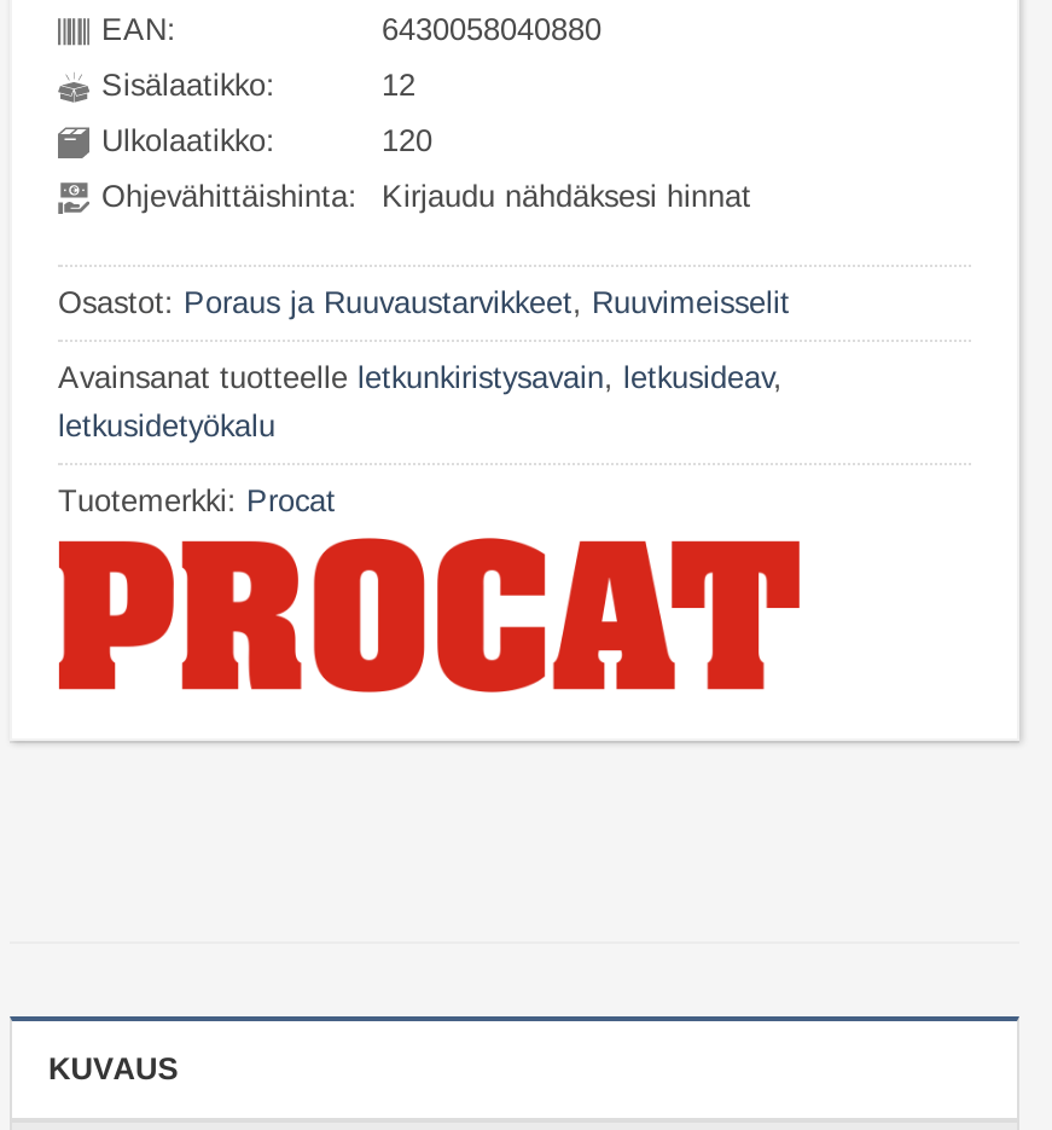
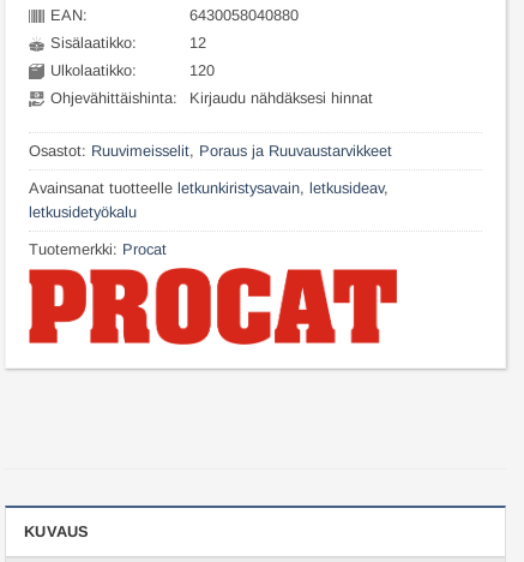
[58,284,790,321] Osastot: Poraus ja Ruuvaustarvikkeet, Ruuvimeisselit -> [29,142,392,160] Osastot: Ruuvimeisselit, Poraus ja Ruuvaustarvikkeet

